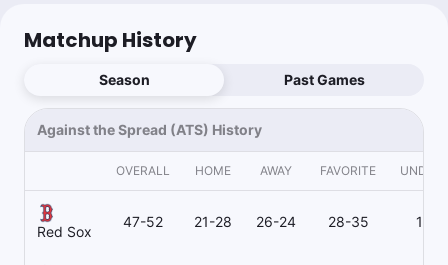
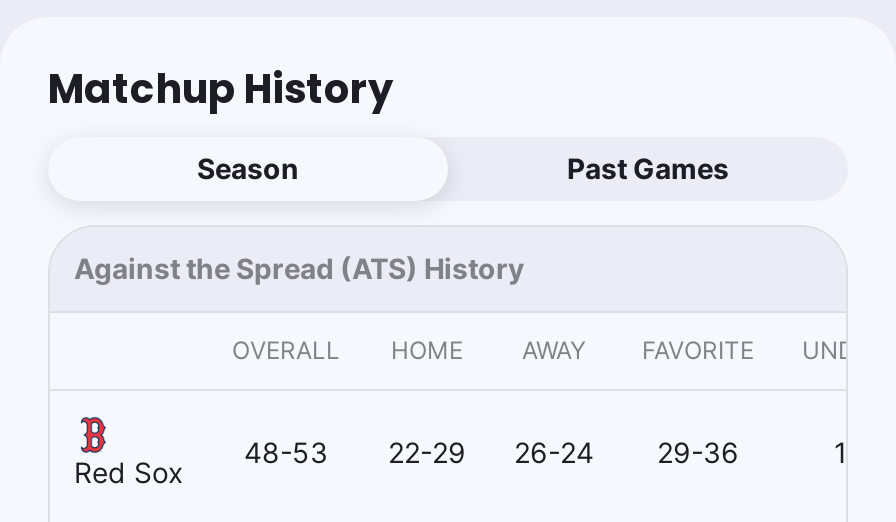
[123,213,163,230] 47-52 -> [244,435,328,469] 48-53
[194,213,232,230] 21-28 -> [388,435,466,469] 22-29
[327,213,368,230] 28-35 -> [657,435,739,469] 29-36

